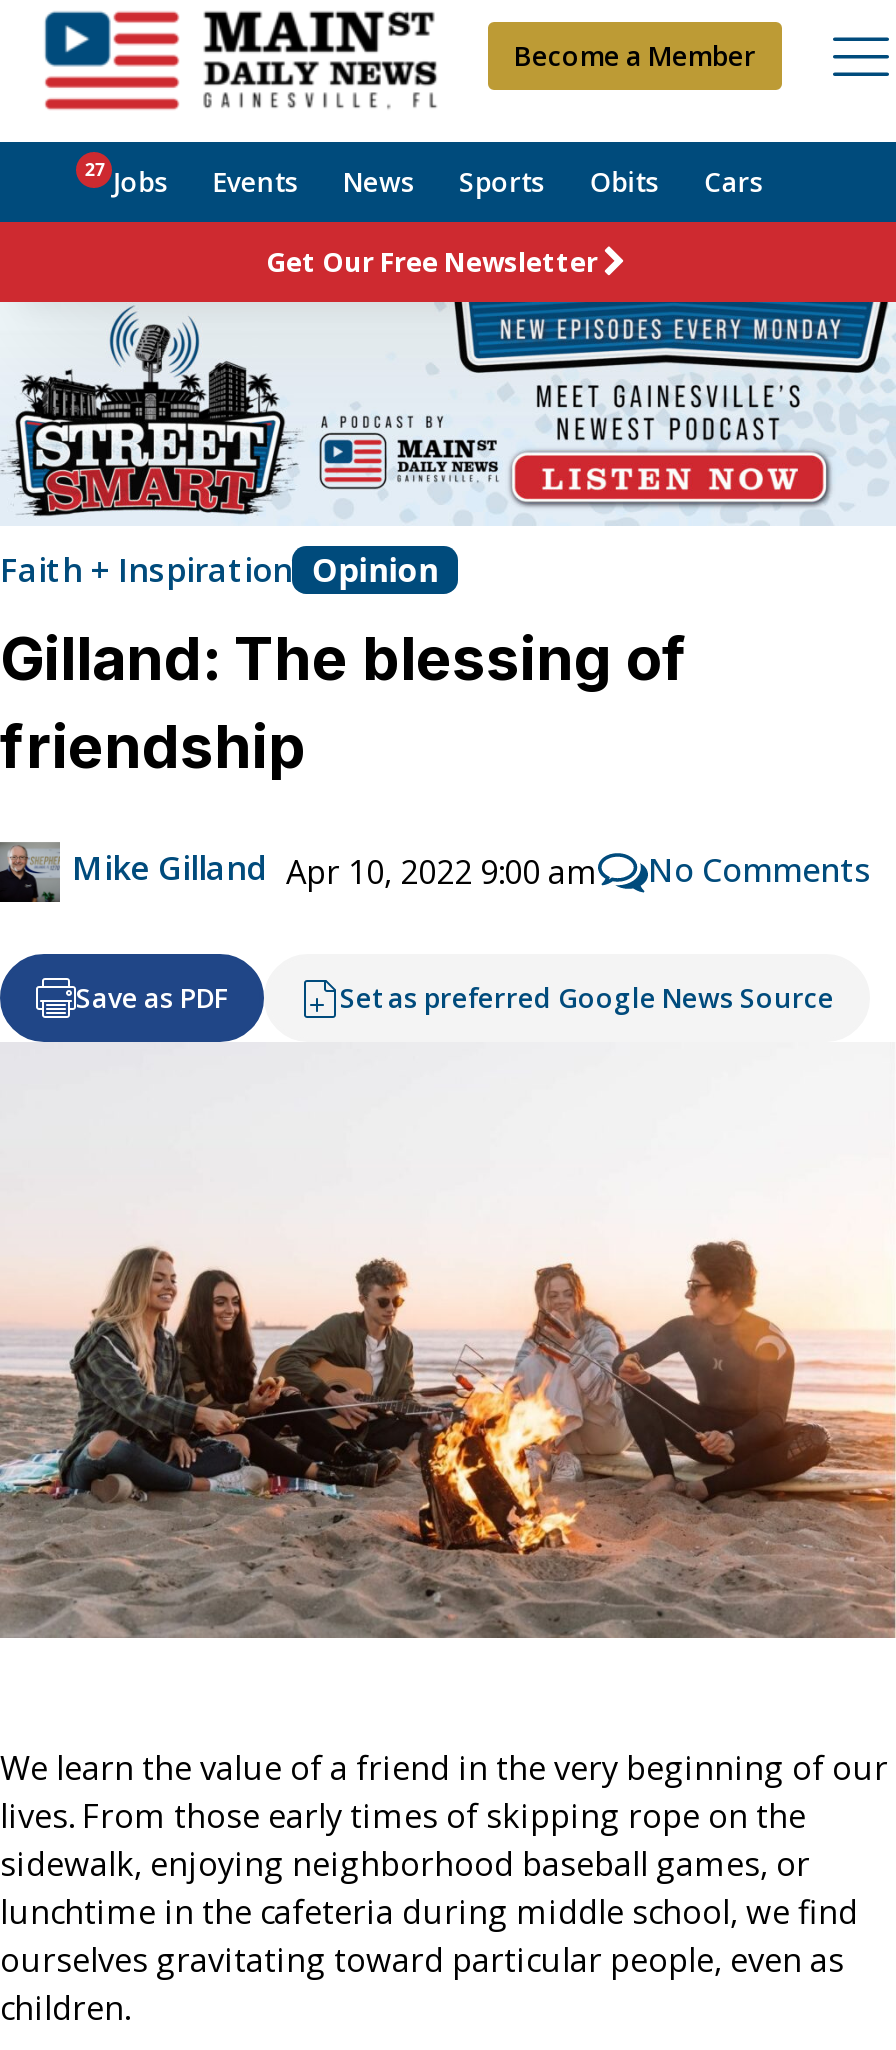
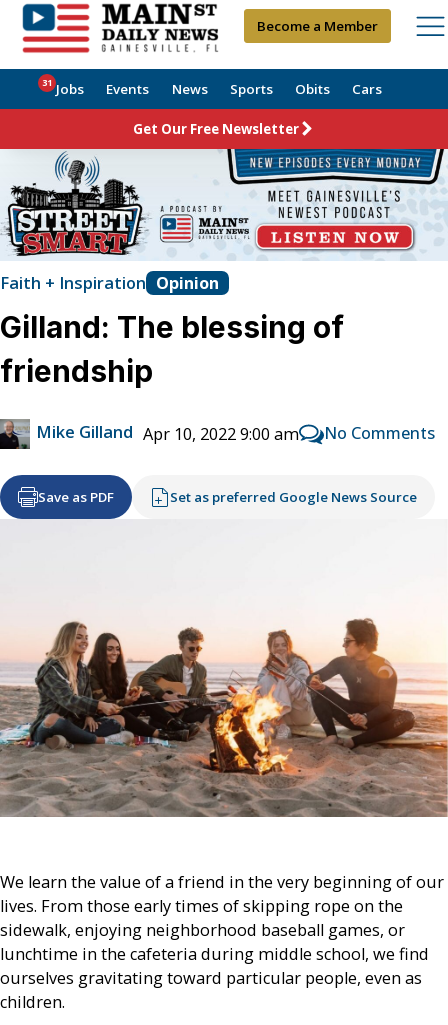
[85,156,764,200] 27 Jobs Events News Sports Obits Cars -> [42,76,382,98] 31 Jobs Events News Sports Obits Cars

